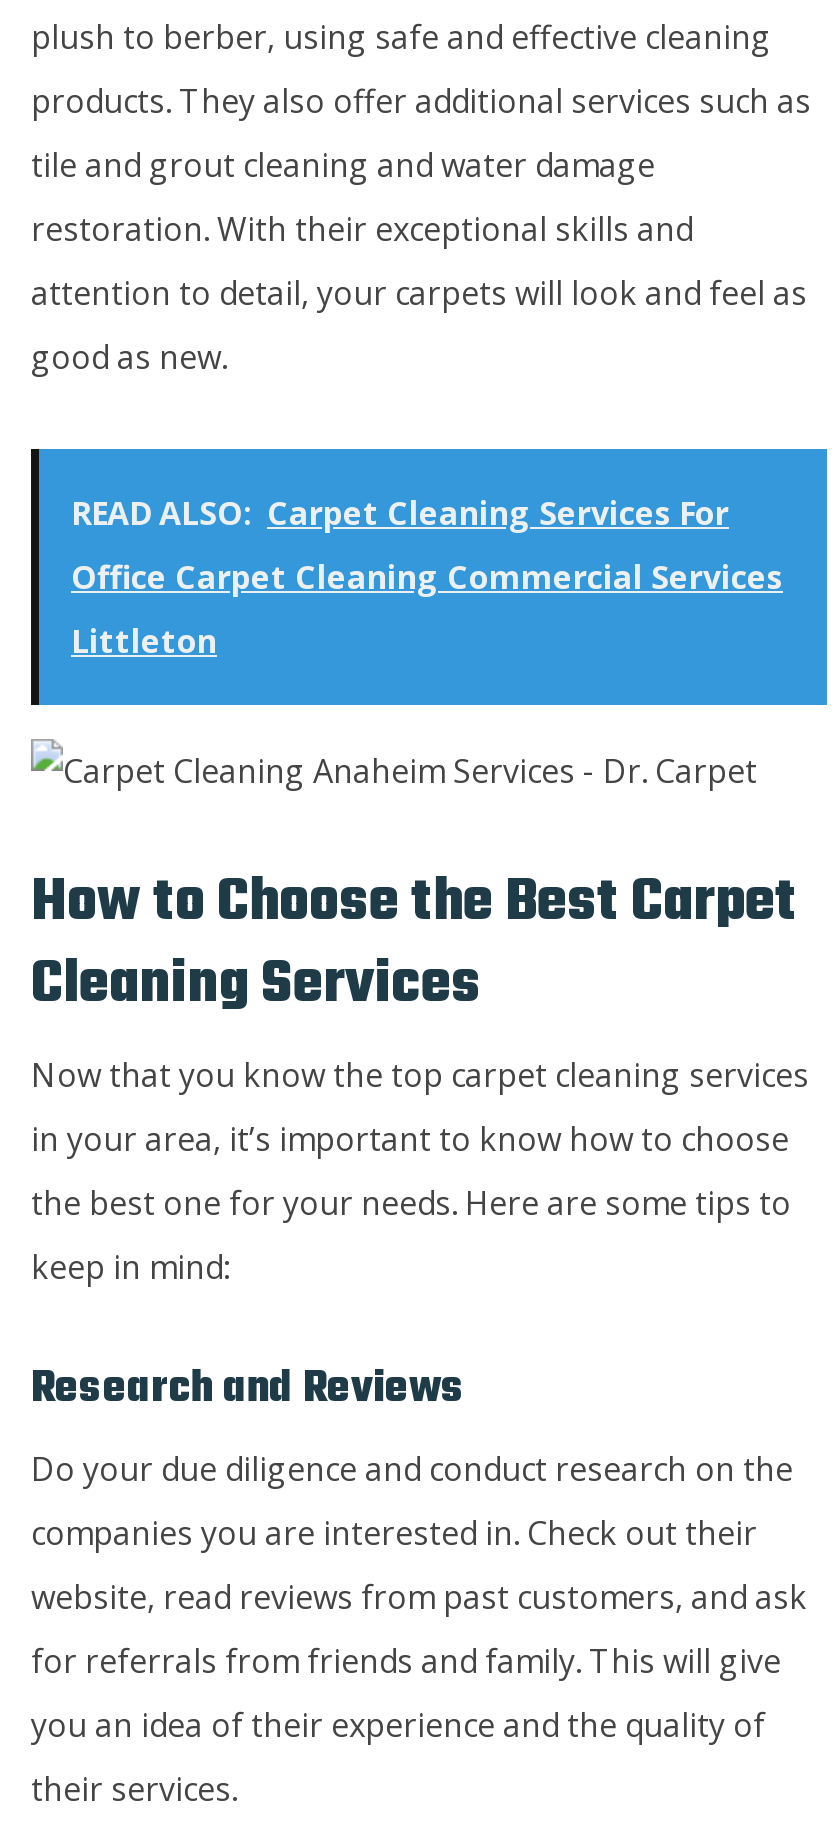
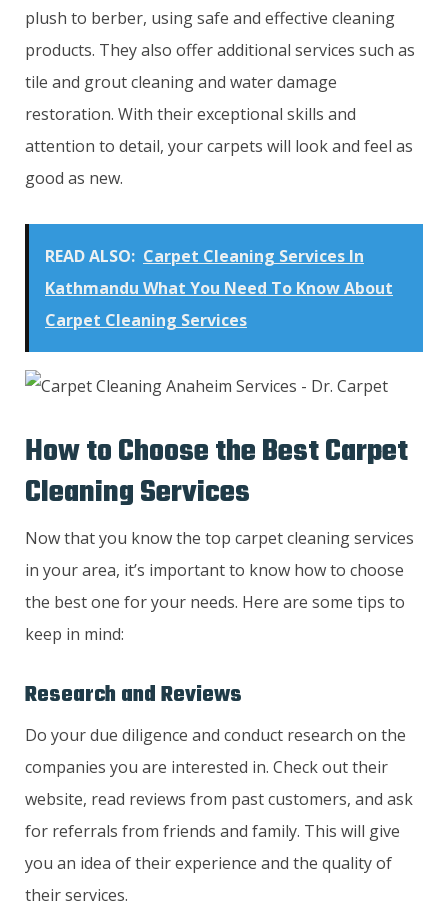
[71,490,729,534] READ ALSO: Carpet Cleaning Services For -> [45,245,364,267] READ ALSO: Carpet Cleaning Services In
[71,554,783,598] Office Carpet Cleaning Commercial Services -> [45,277,393,299] Kathmandu What You Need To Know About
[71,618,217,662] Littleton -> [45,309,247,331] Carpet Cleaning Services

